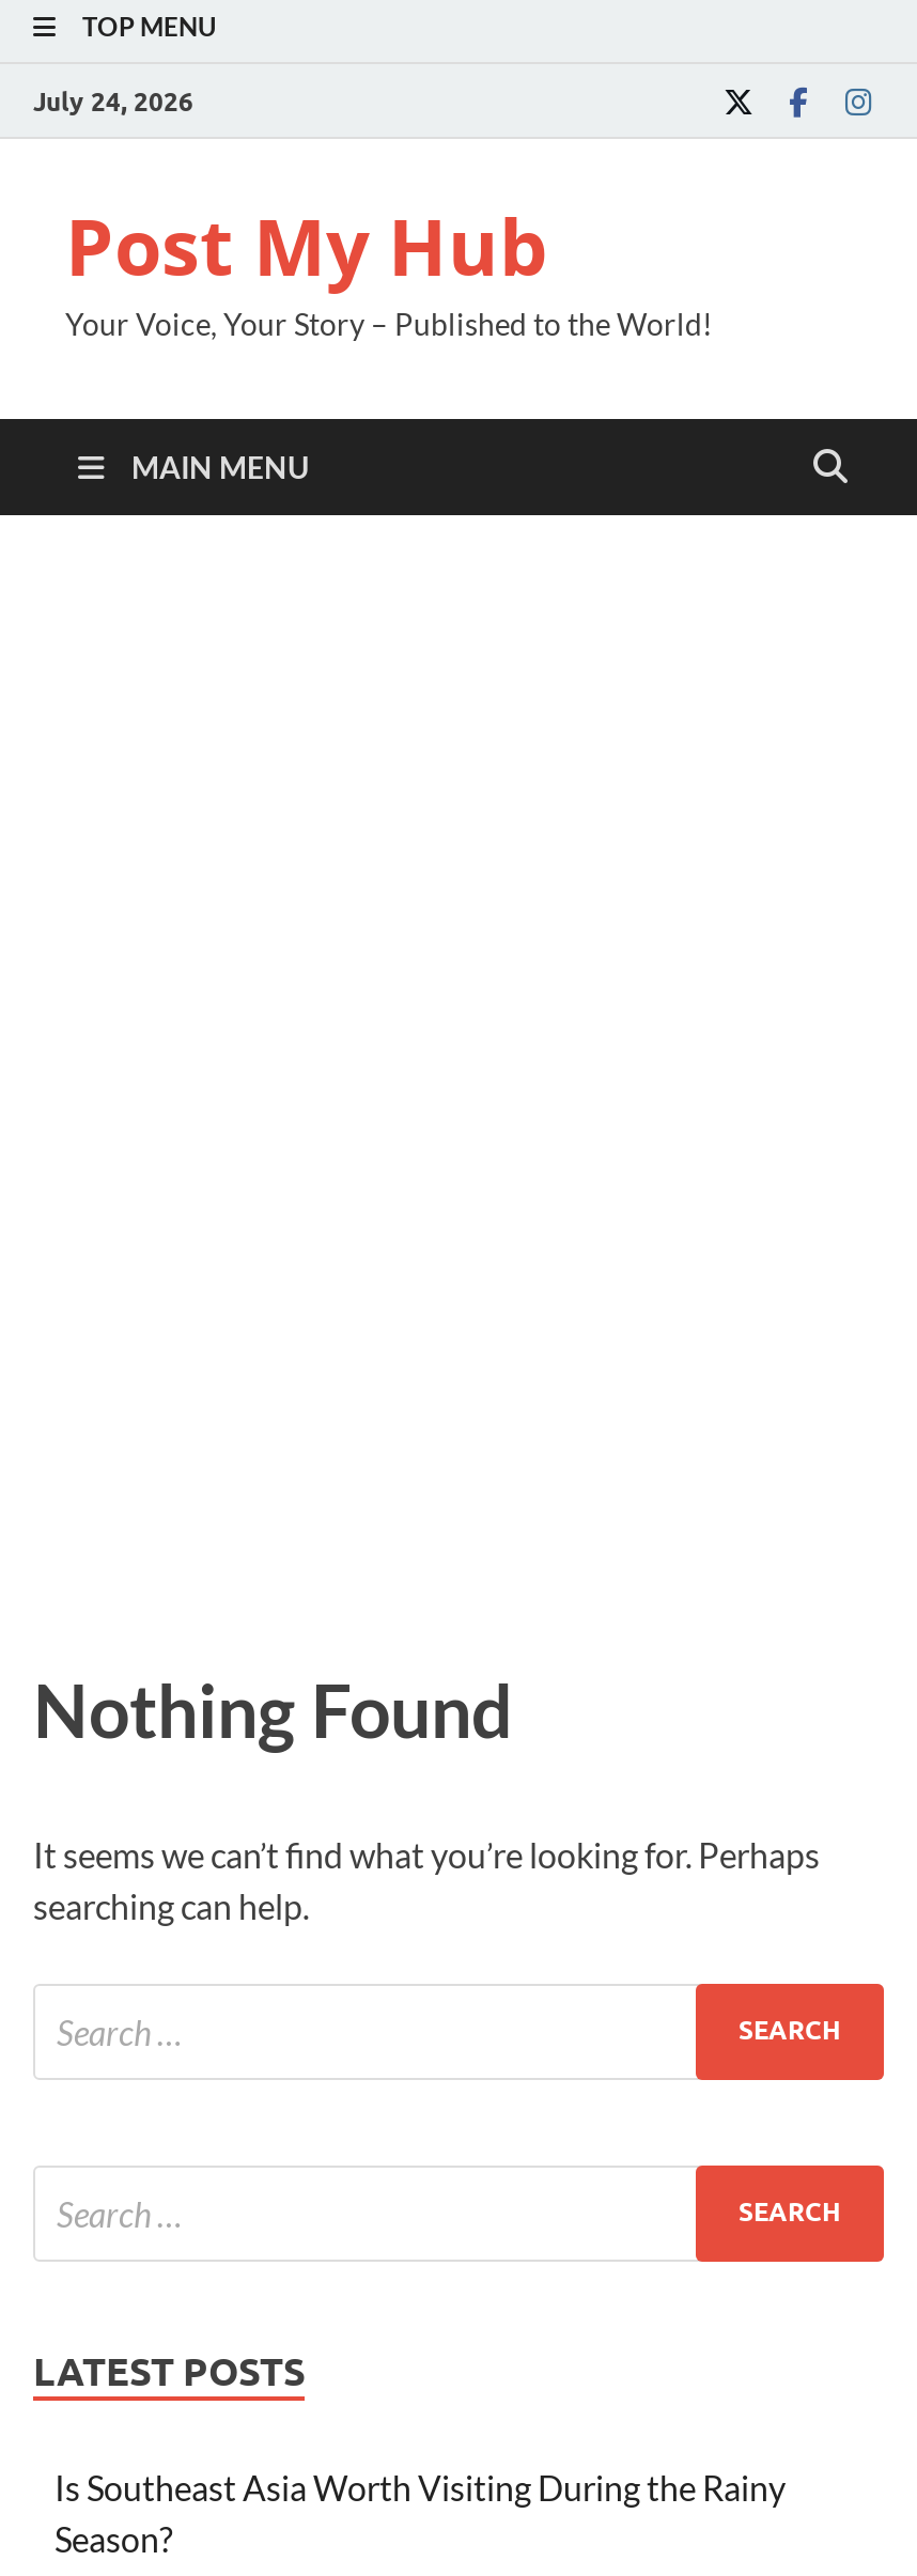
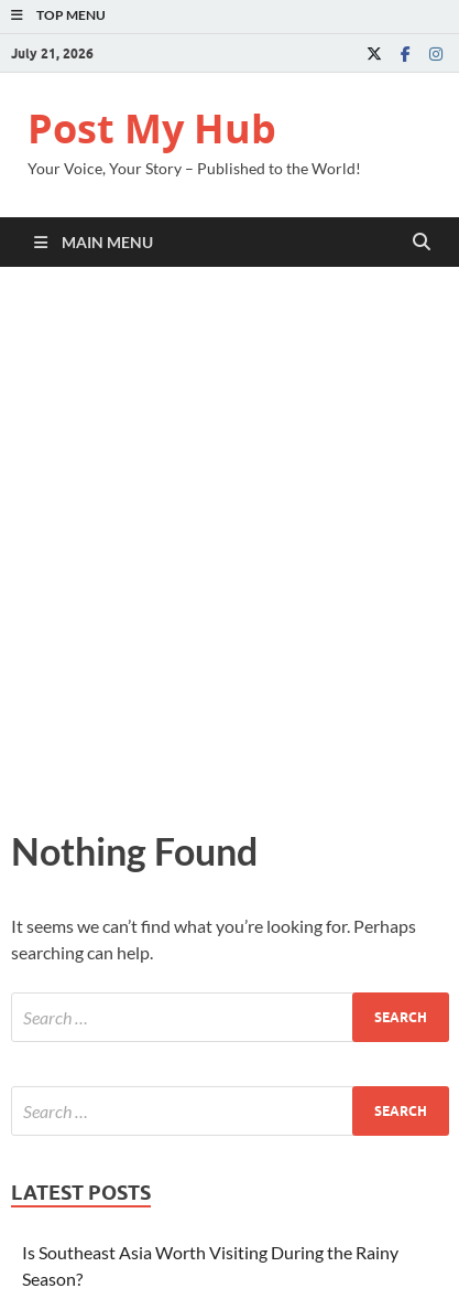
[33,84,193,117] July 24, 2026 -> [11,45,94,61] July 21, 2026

